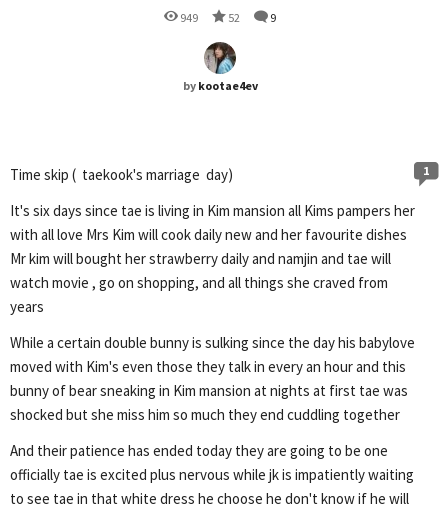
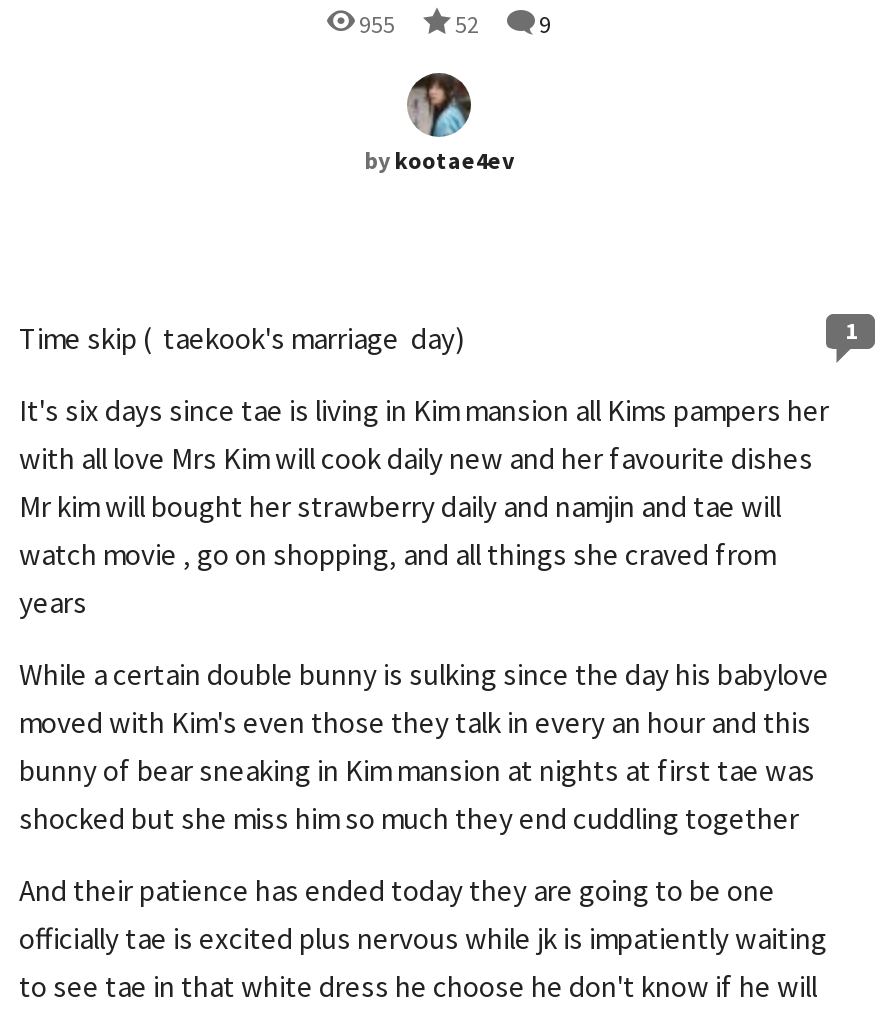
[178,10,276,25] 949 52 9 -> [355,9,551,39] 955 52 9

